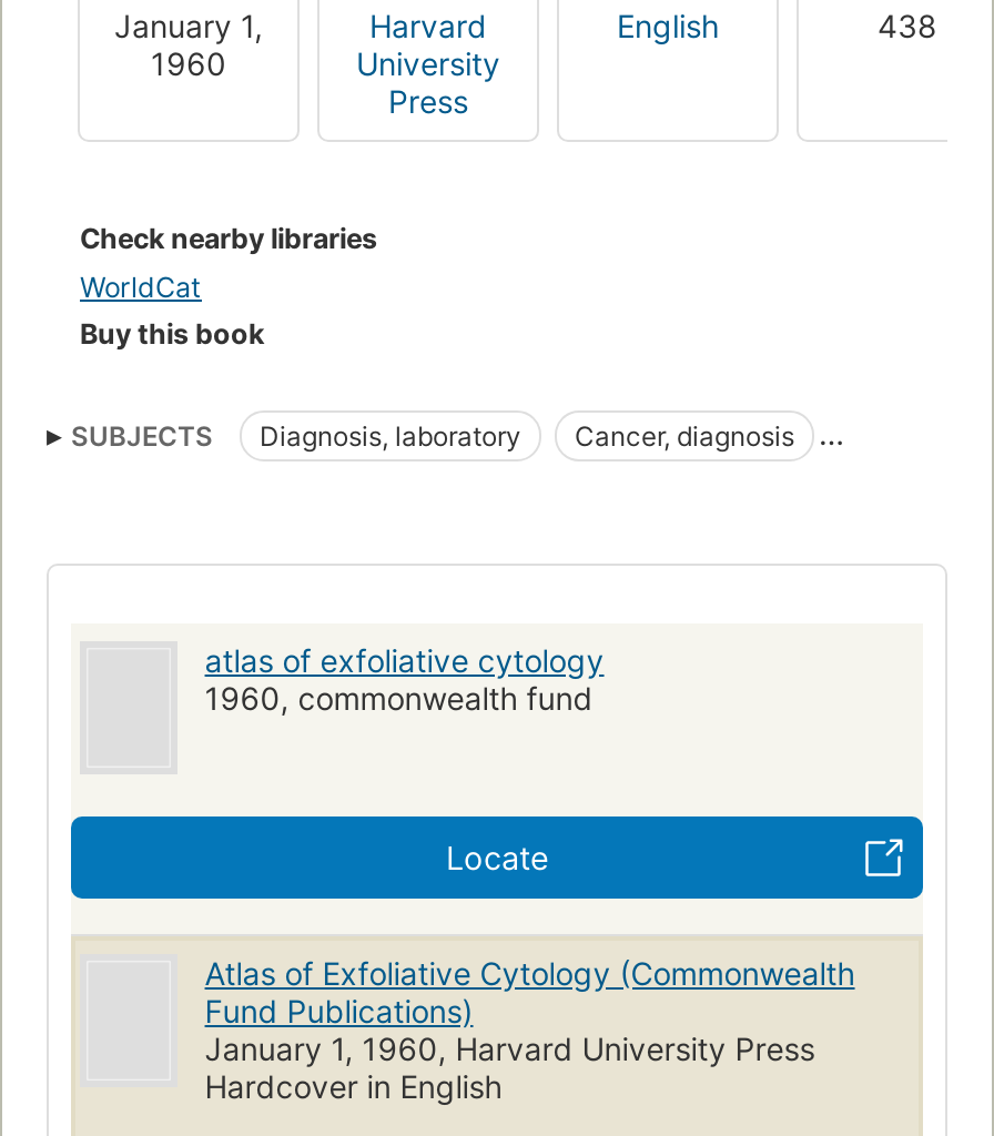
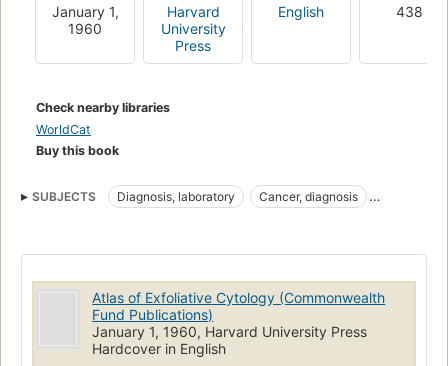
[205,640,604,716] atlas of exfoliative cytology | 1960, commonwealth fund -> none
[446,838,548,876] Locate -> none

